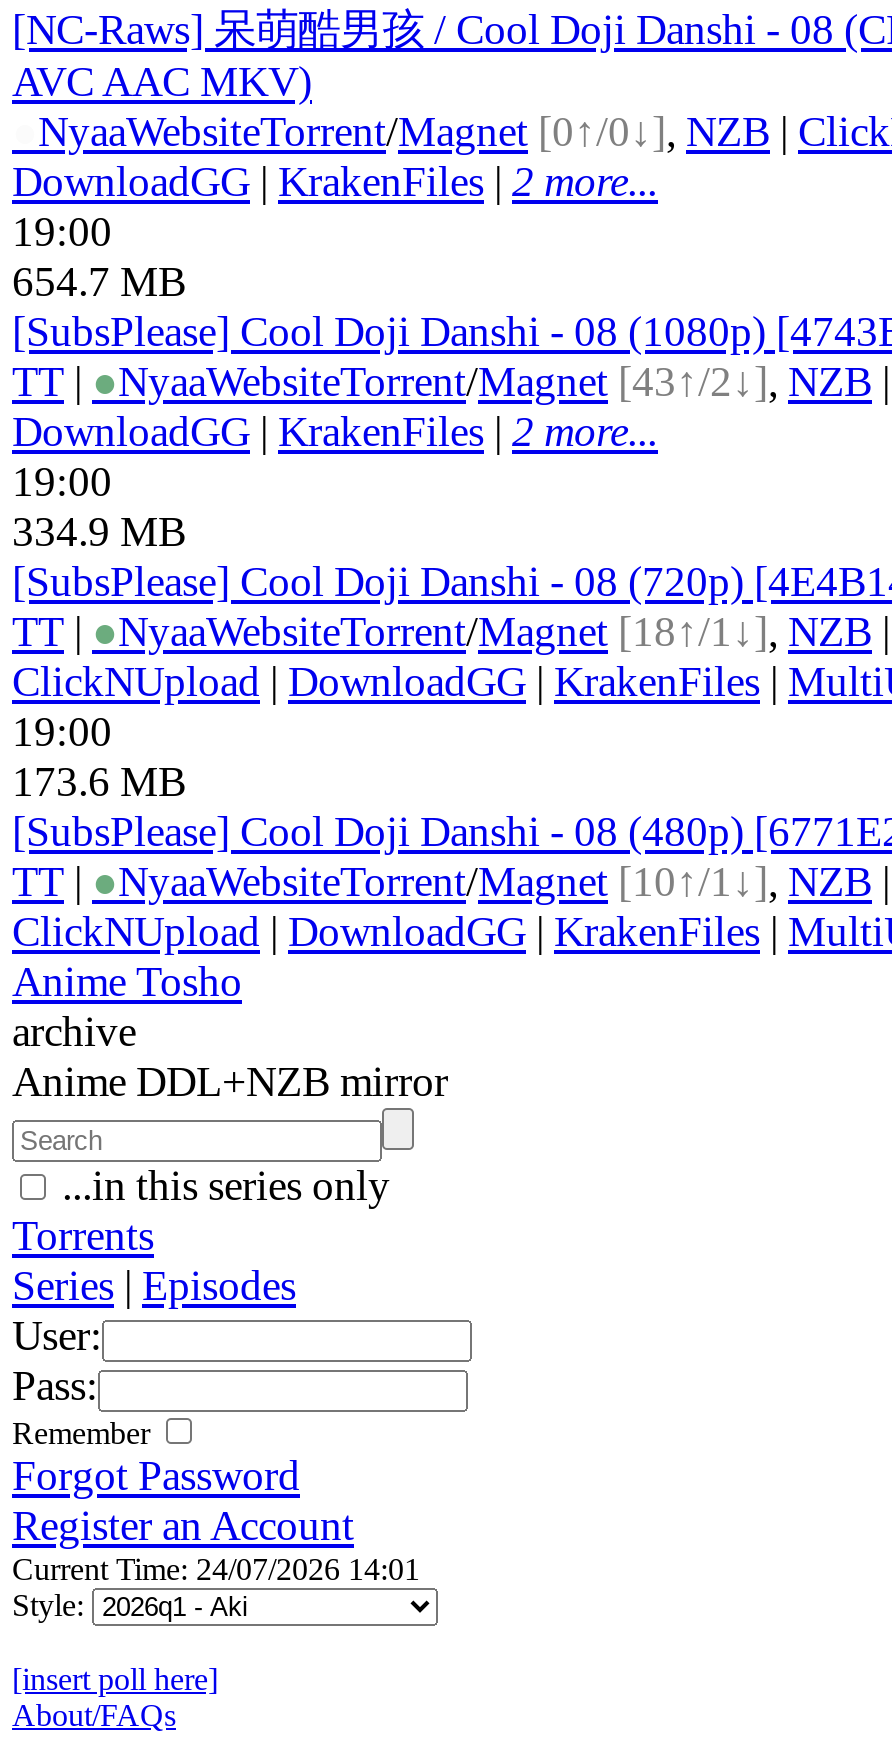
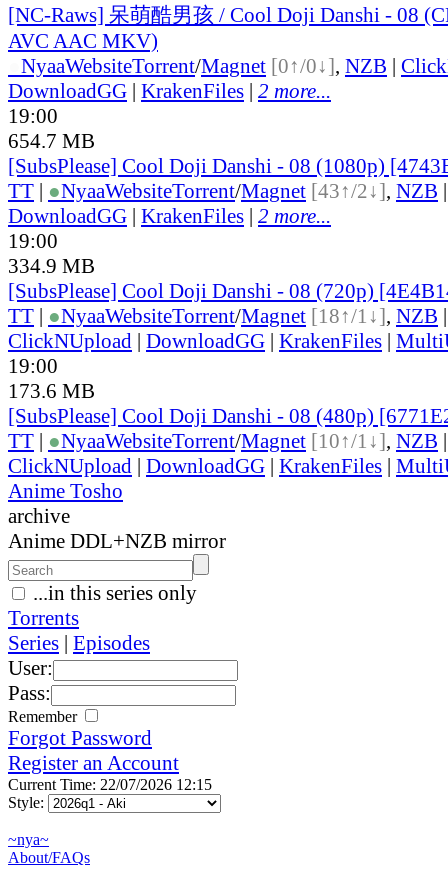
[12,1552,420,1586] Current Time: 24/07/2026 14:01 -> [8,776,212,793] Current Time: 22/07/2026 12:15
[12,1662,218,1696] [insert poll here] -> [8,831,49,848] ~nya~

